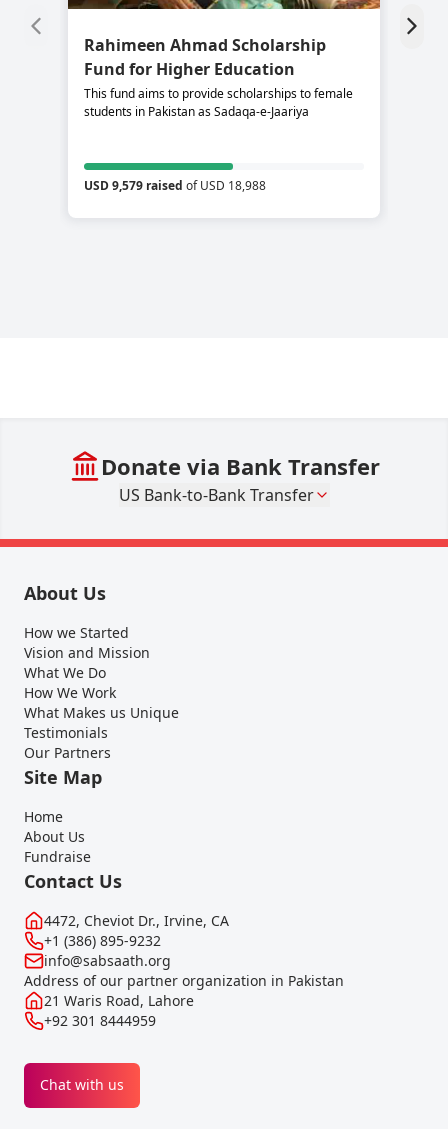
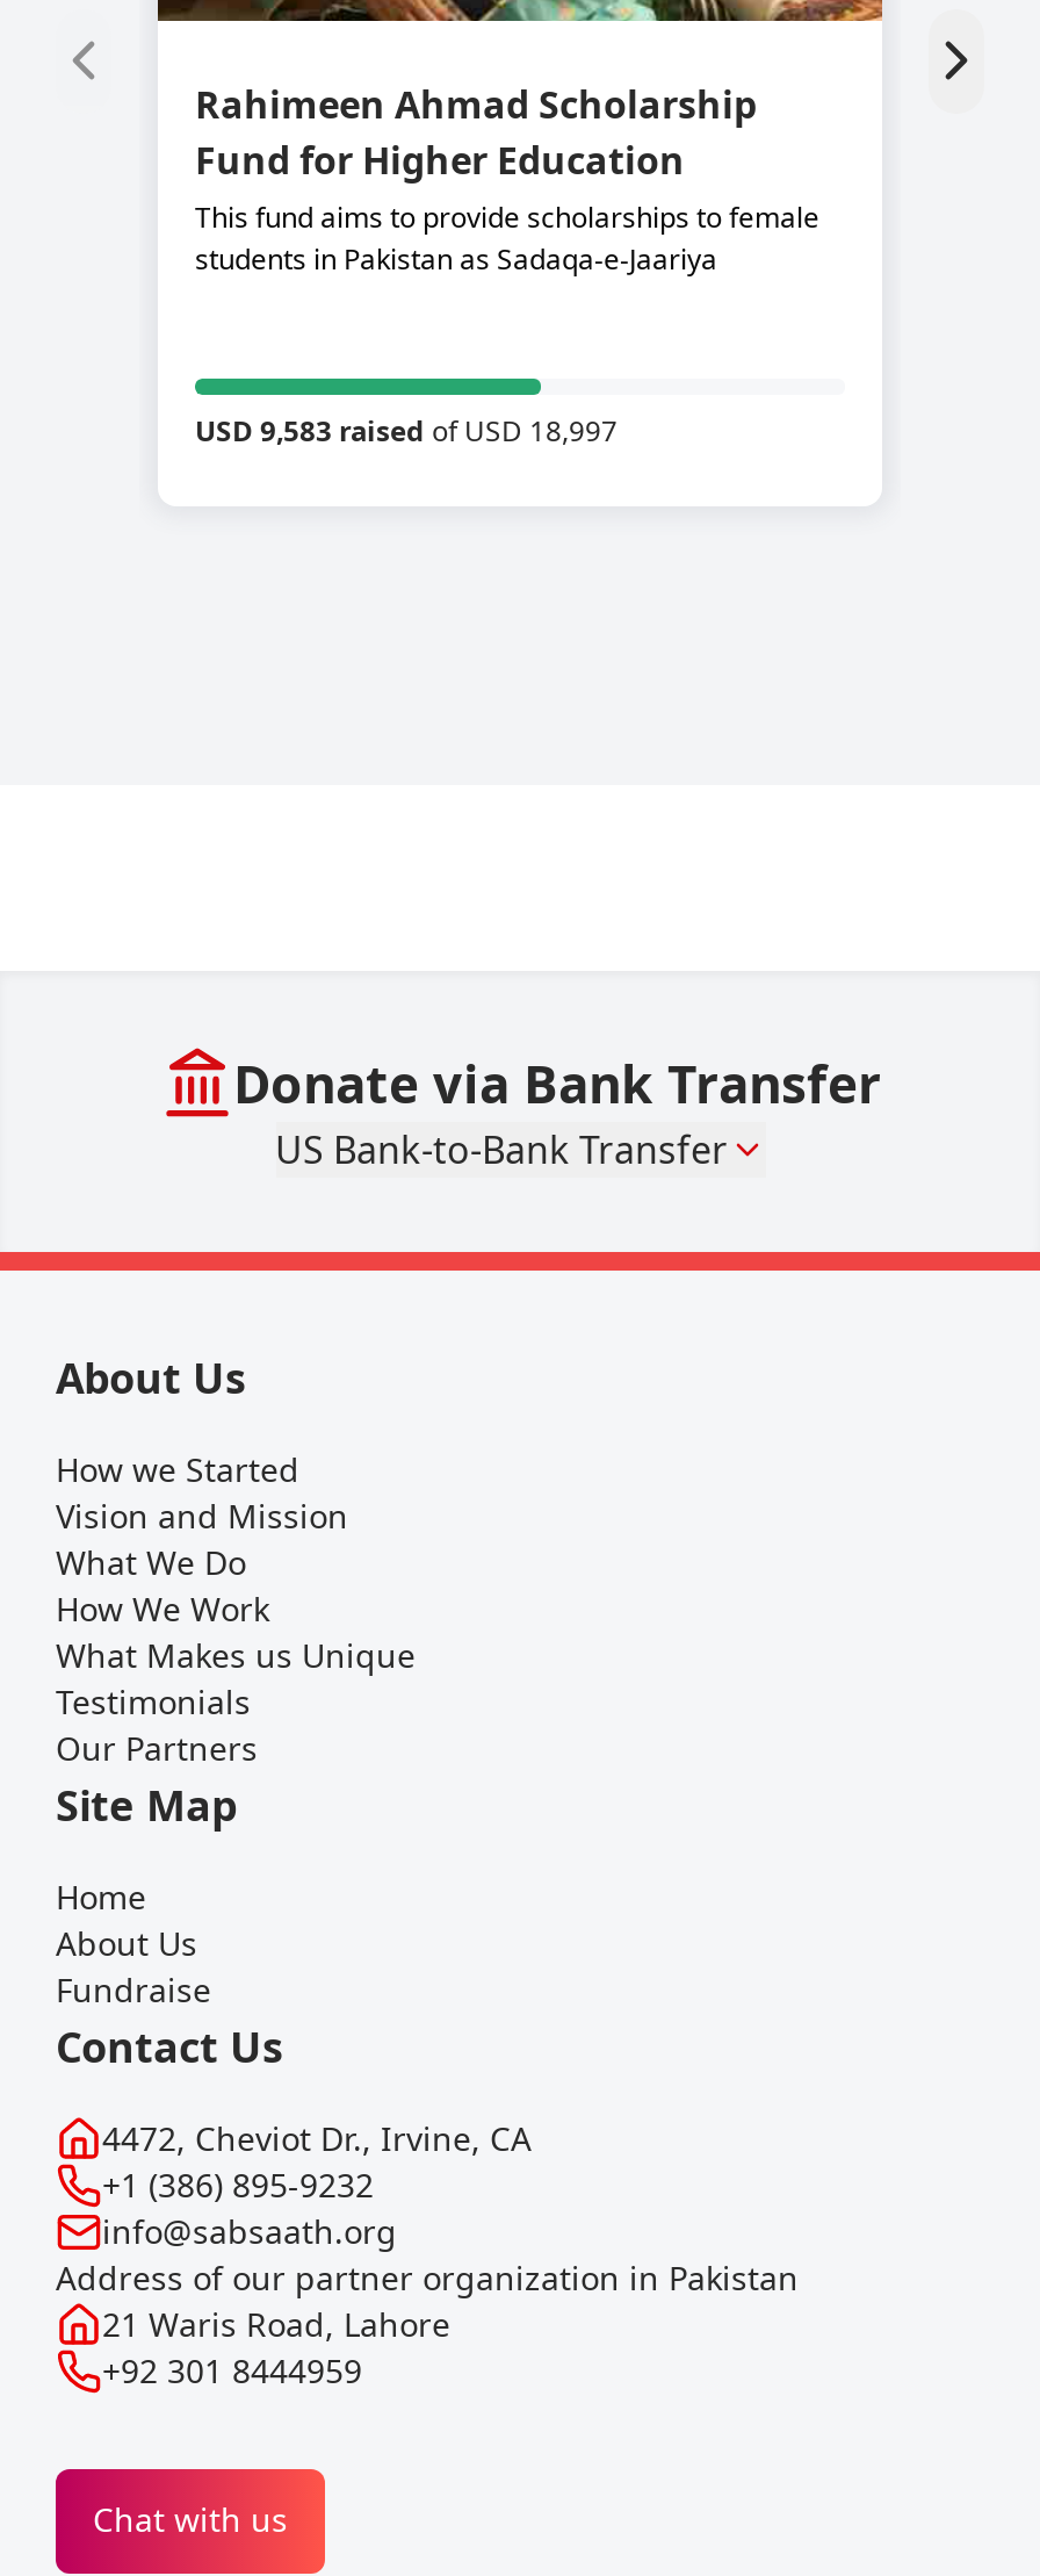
[84,177,266,194] USD 9,579 raised of USD 18,988 -> [195,411,617,450] USD 9,583 raised of USD 18,997

